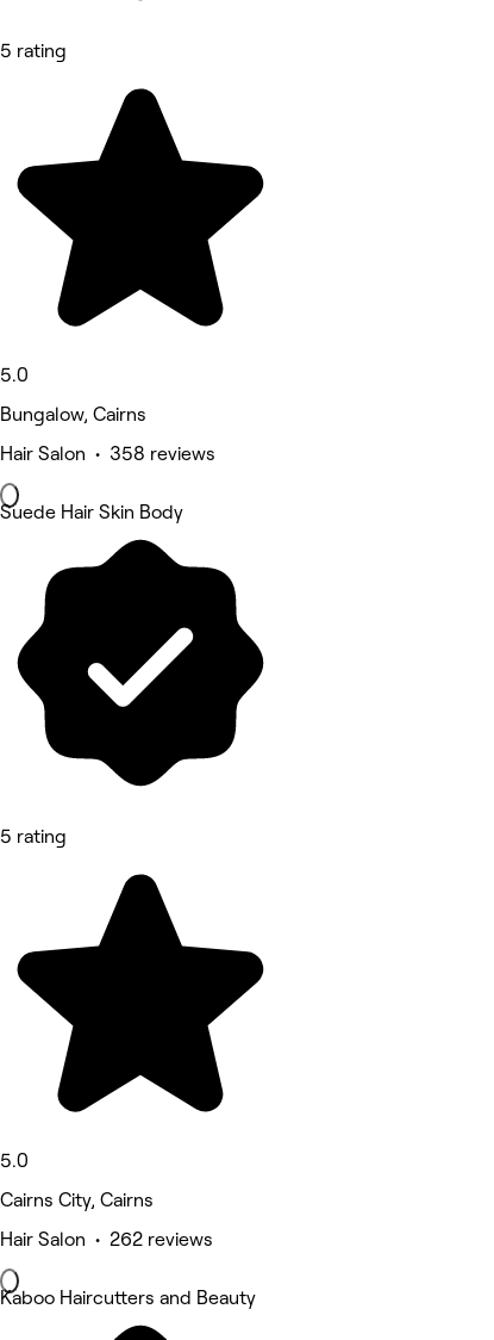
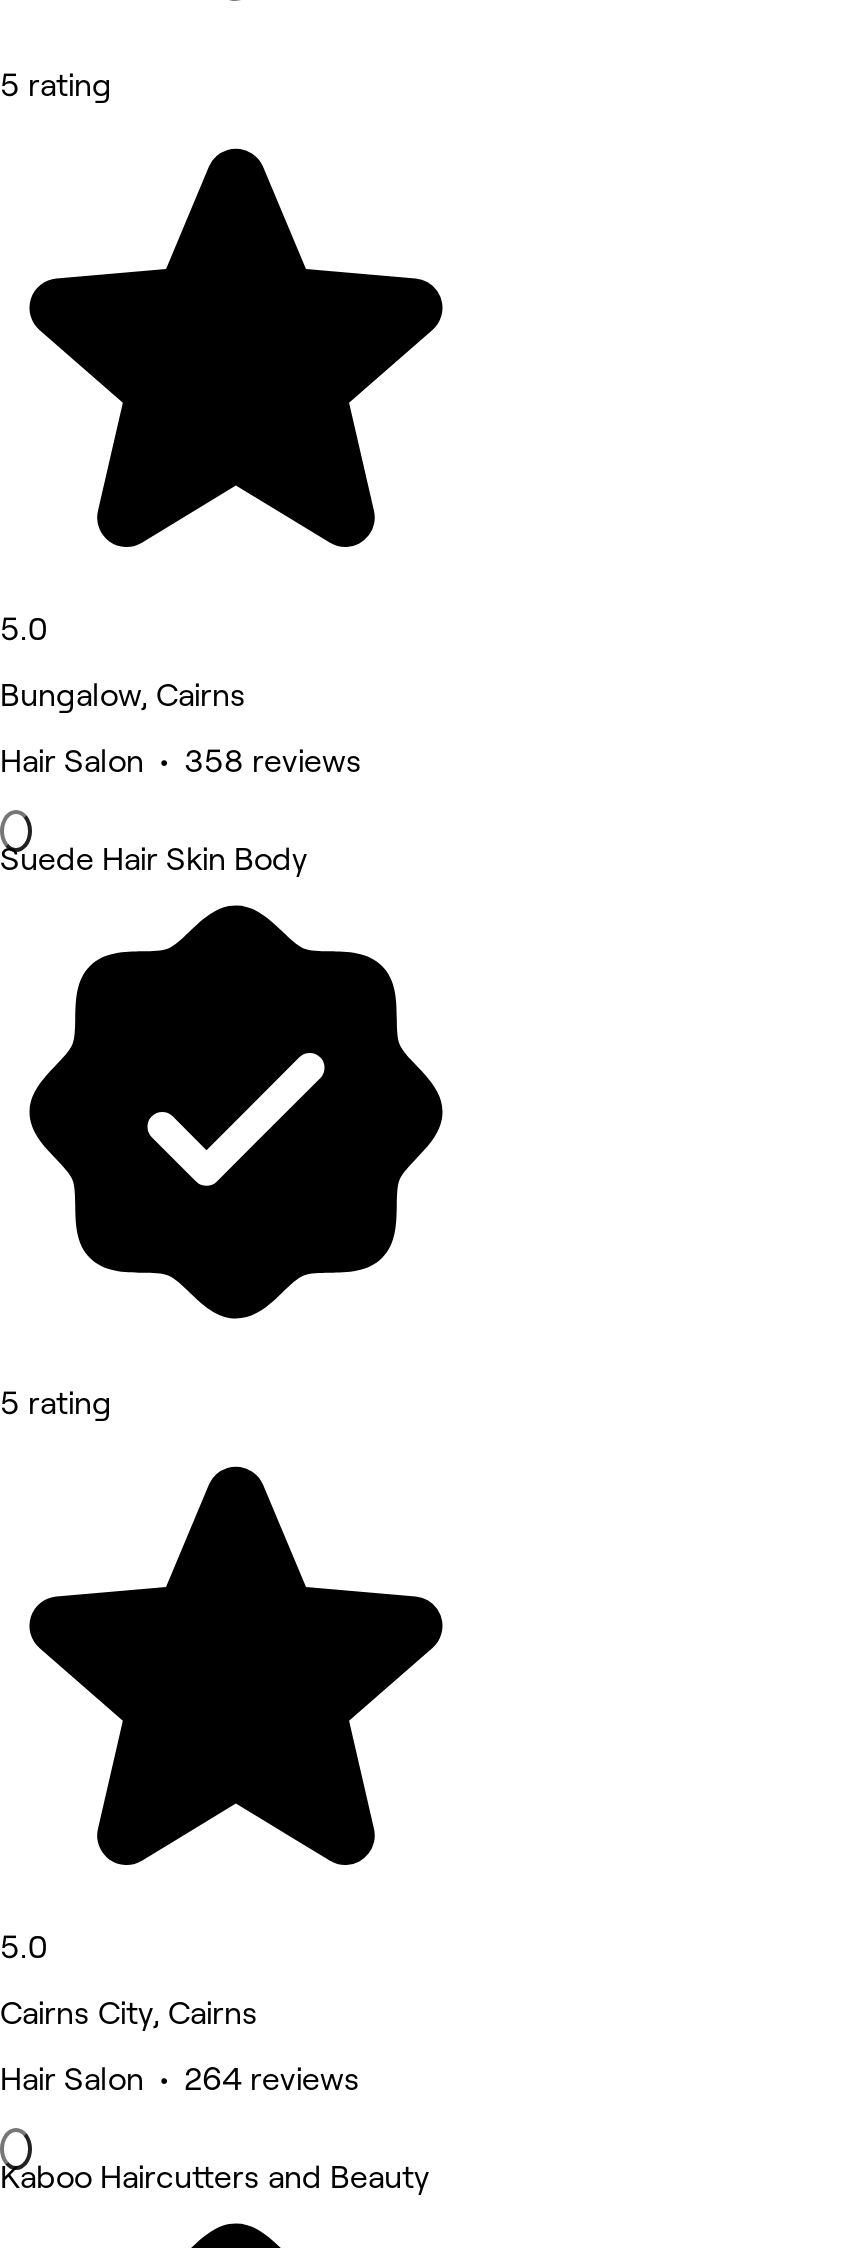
[0,1229,213,1250] Hair Salon • 262 reviews -> [0,2062,360,2096] Hair Salon • 264 reviews

